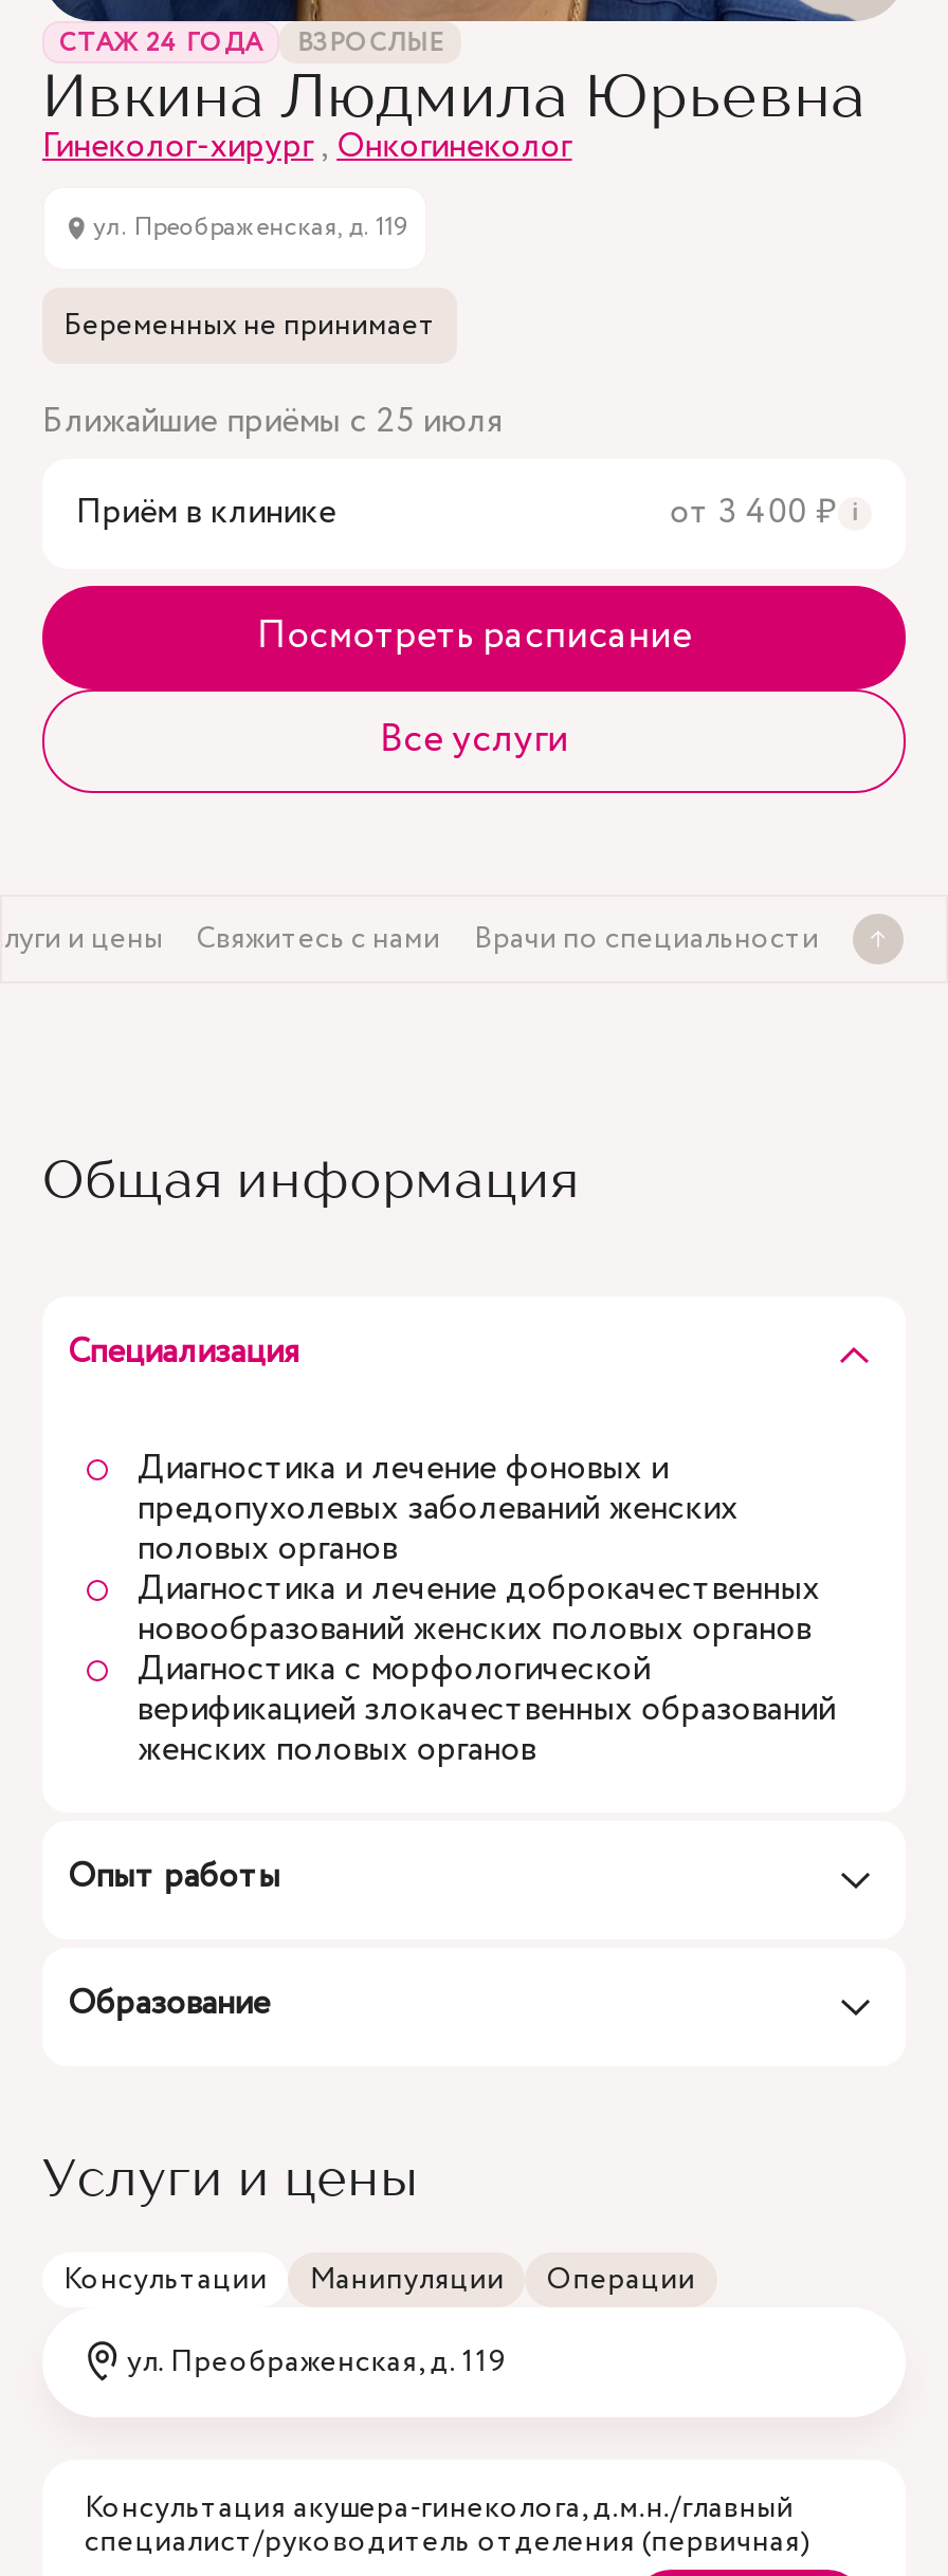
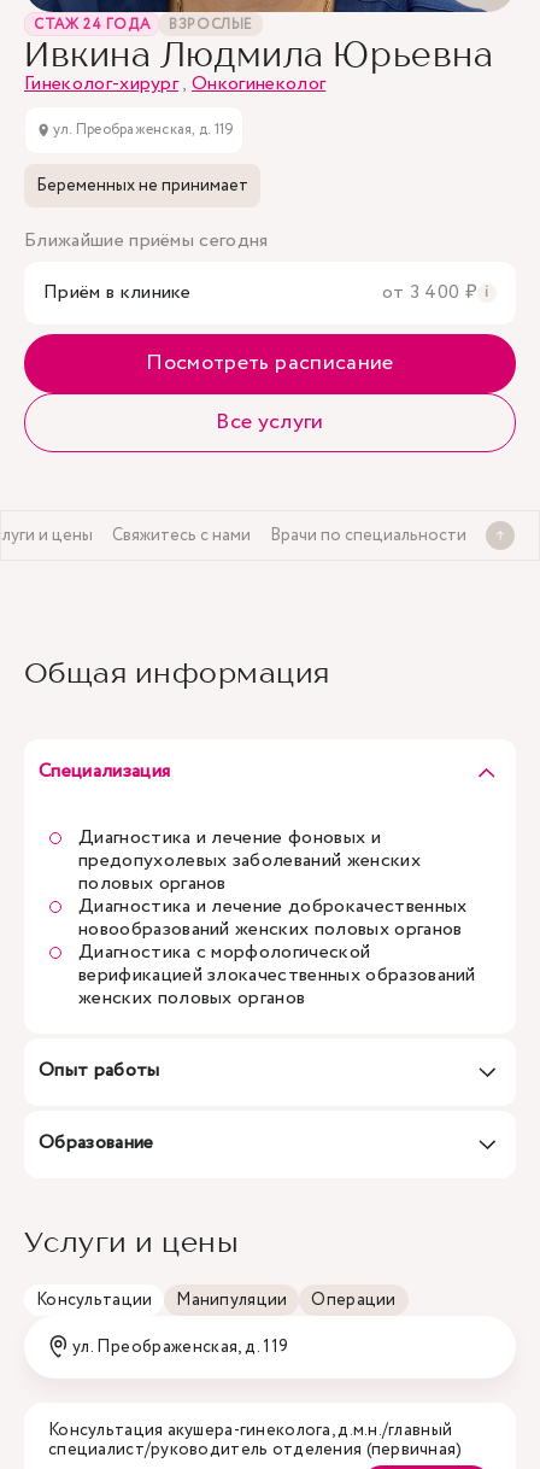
[42,398,502,446] Ближайшие приёмы с 25 июля -> [24,227,268,254] Ближайшие приёмы сегодня

